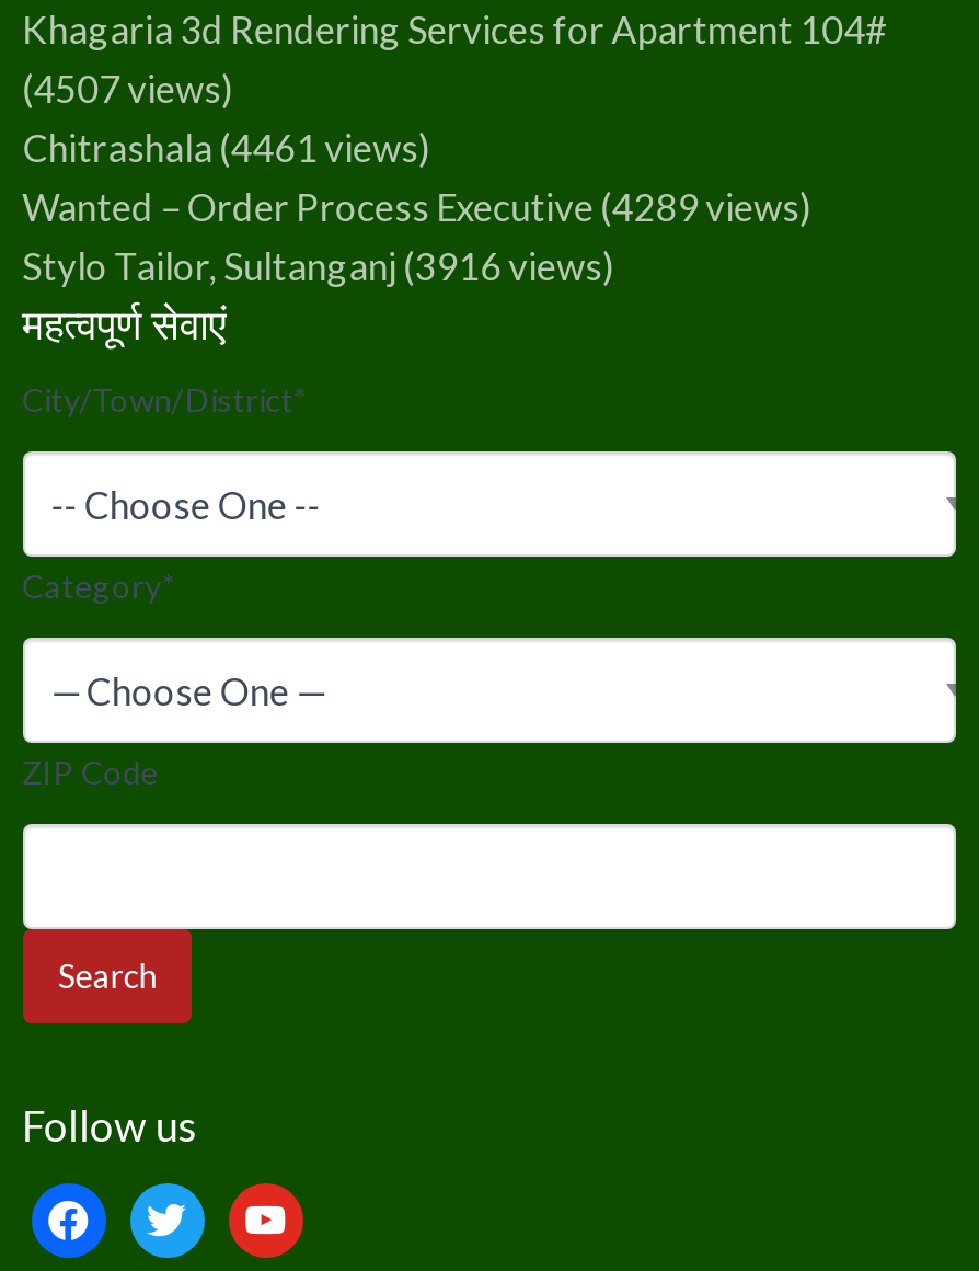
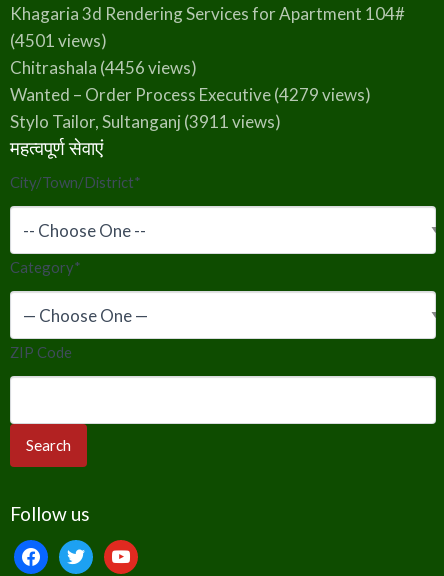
[22,65,235,111] (4507 views) -> [10,30,107,51] (4501 views)
[22,124,432,170] Chitrashala (4461 views) -> [10,57,197,78] Chitrashala (4456 views)
[22,183,813,229] Wanted – Order Process Executive (4289 views) -> [10,84,371,105] Wanted – Order Process Executive (4279 views)
[22,242,616,288] Stylo Tailor, Sultanganj (3916 views) -> [10,111,281,132] Stylo Tailor, Sultanganj (3911 views)

